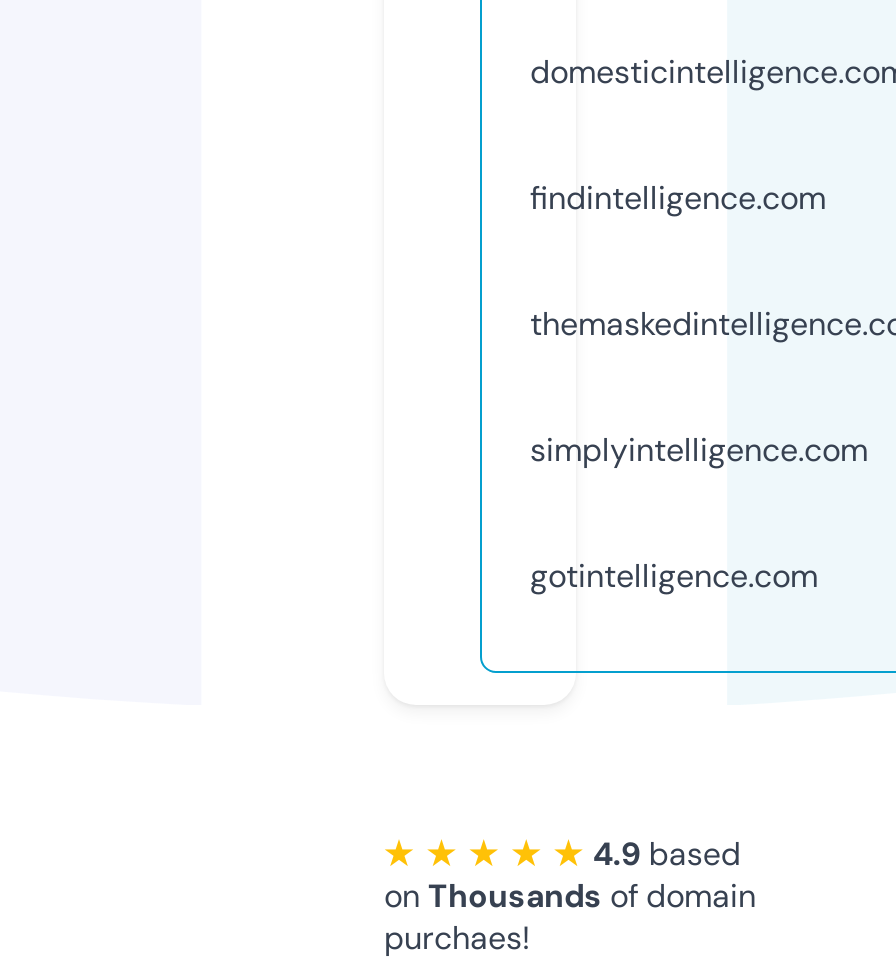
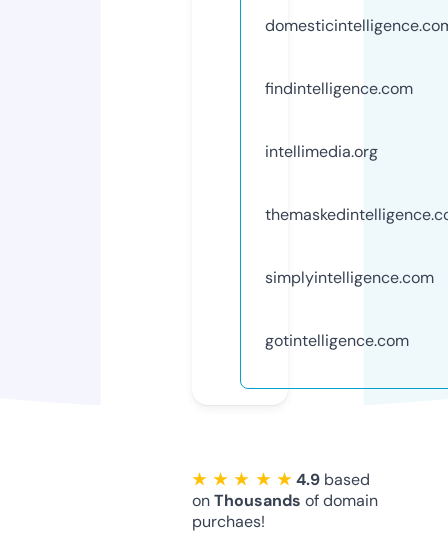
none -> [265,141,378,162] intellimedia.org

